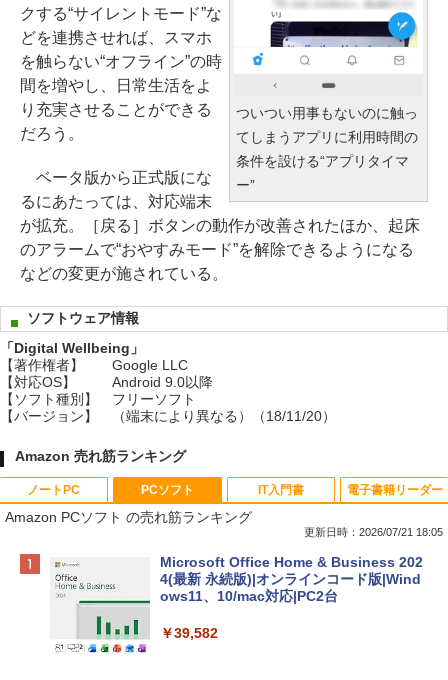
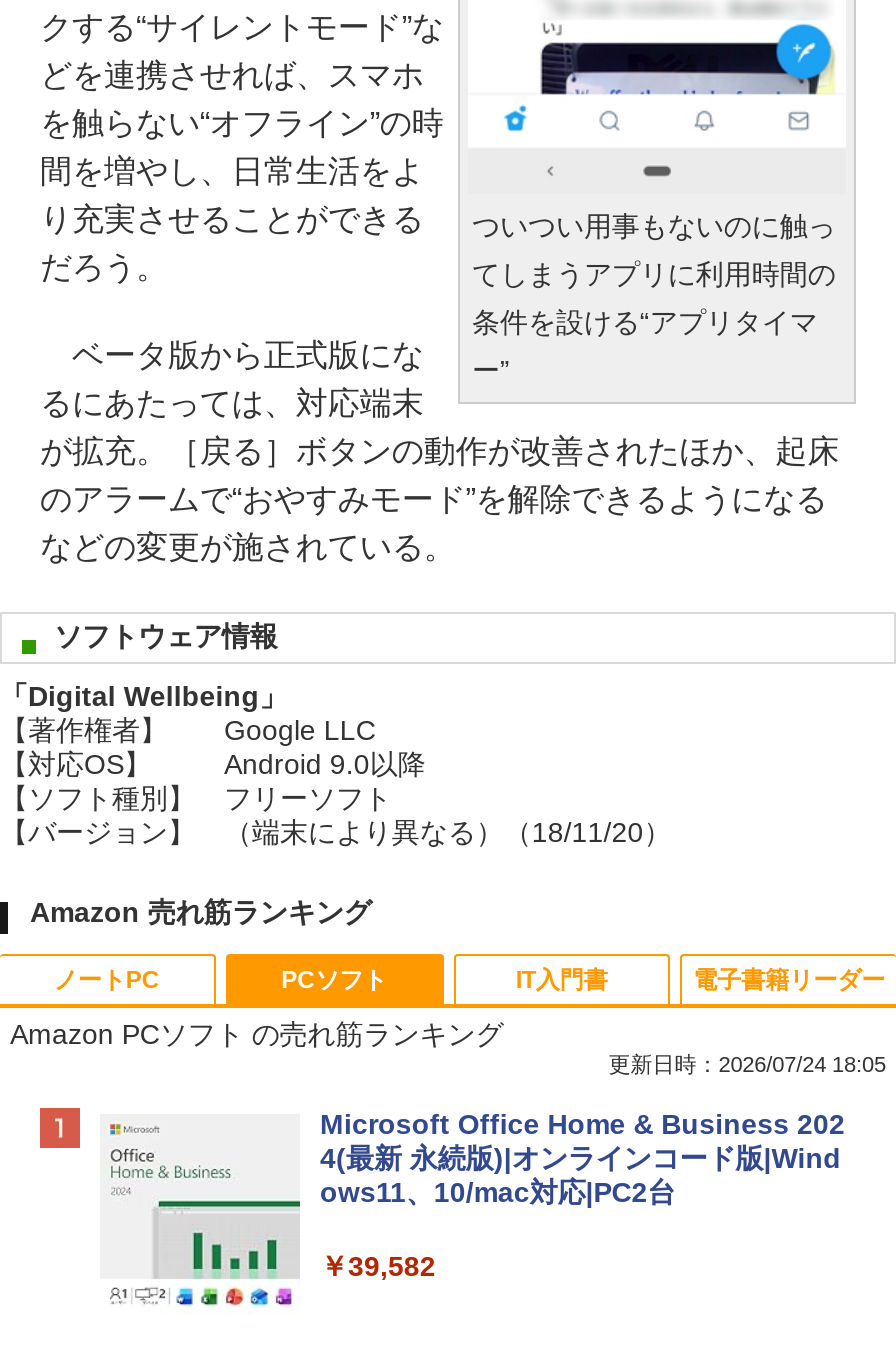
[304,526,443,538] 更新日時：2026/07/21 18:05 -> [609,1052,886,1076] 更新日時：2026/07/24 18:05

